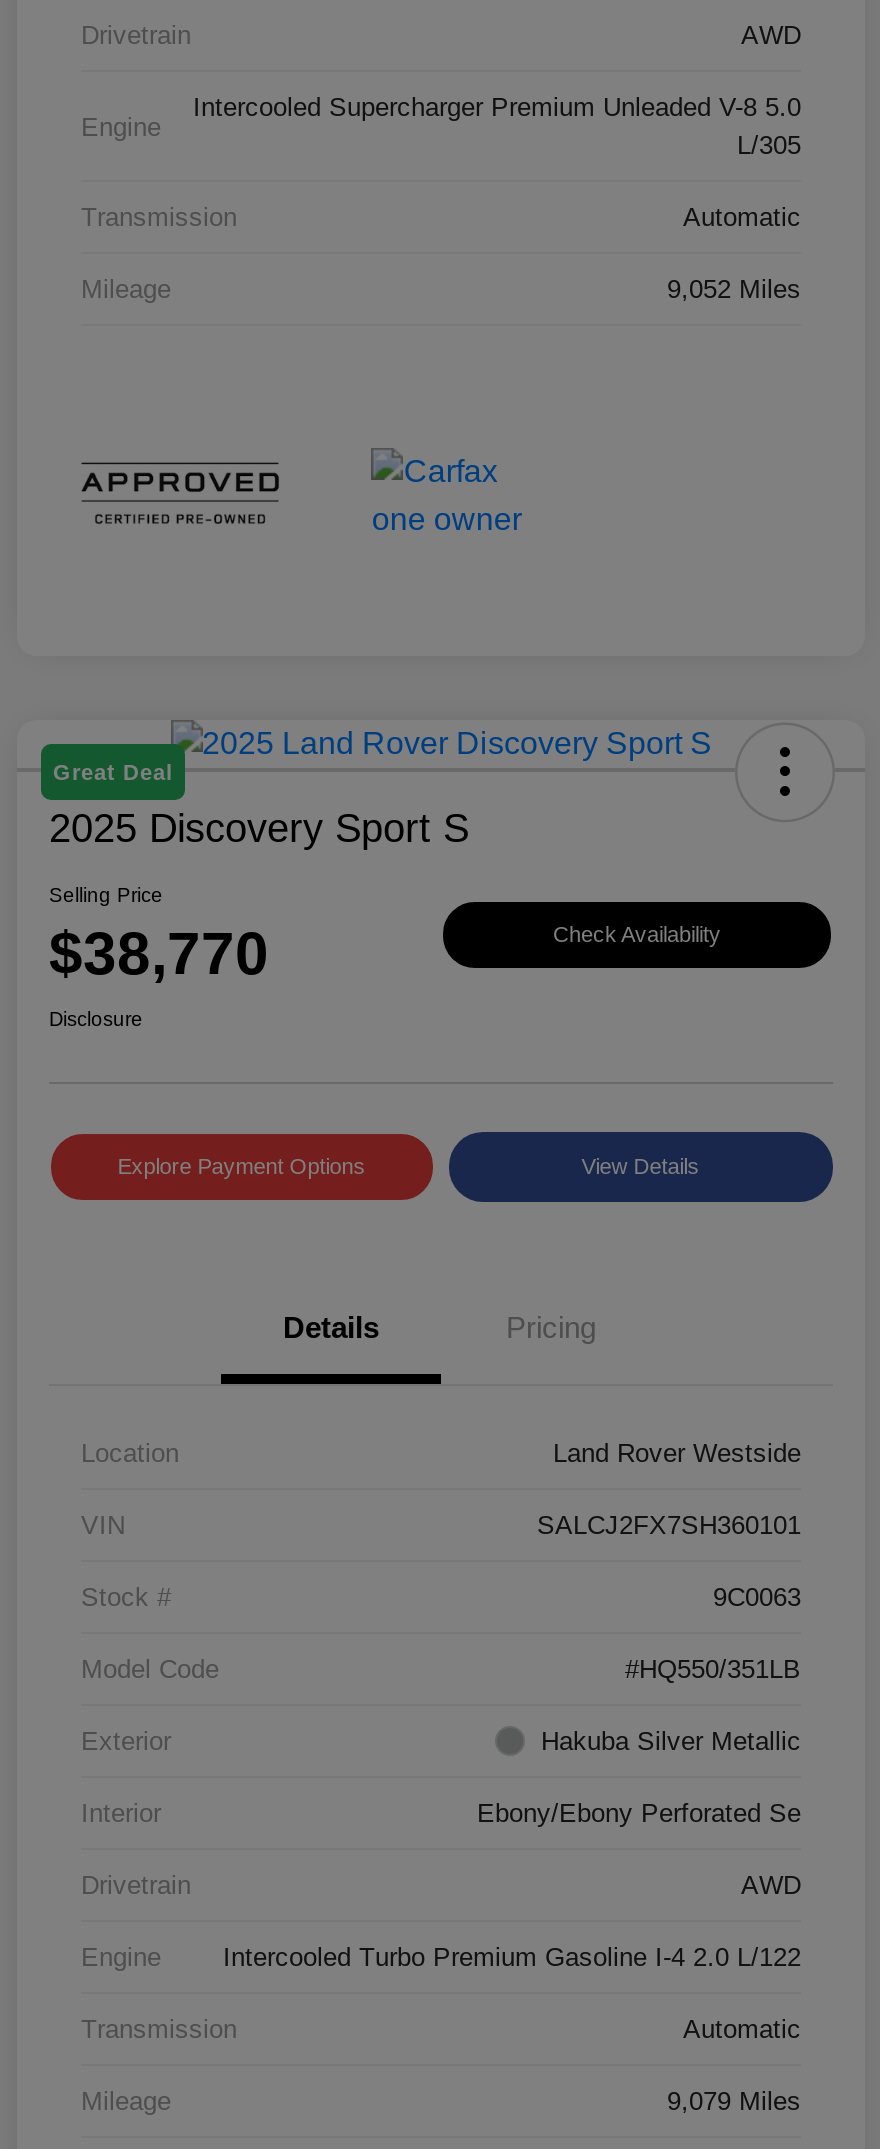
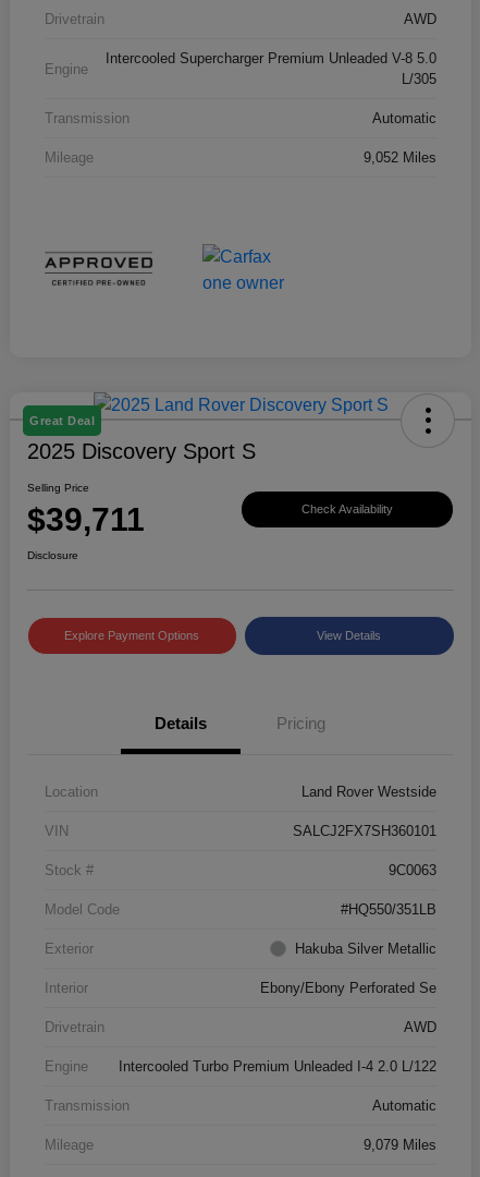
[49,921,269,987] $38,770 -> [27,502,145,538] $39,711
[223,1943,801,1973] Intercooled Turbo Premium Gasoline I-4 2.0 L/122 -> [119,1059,436,1075] Intercooled Turbo Premium Unleaded I-4 2.0 L/122

